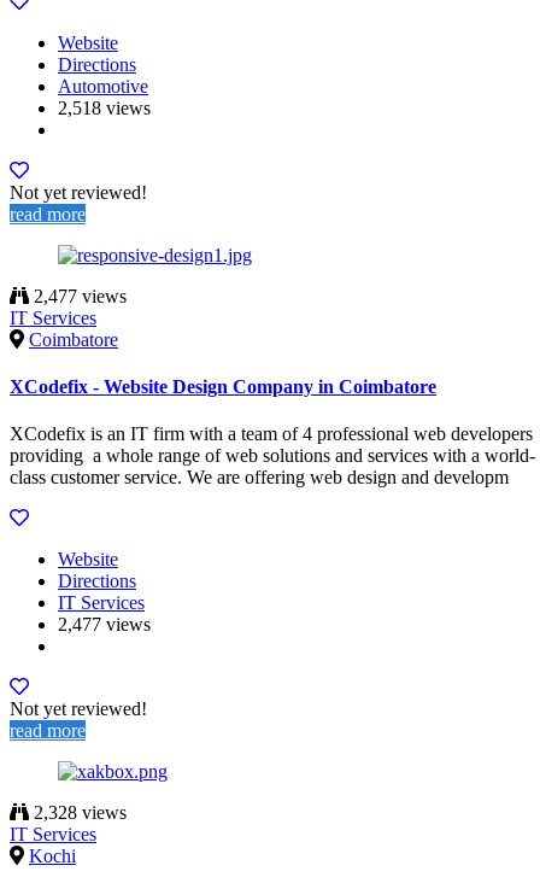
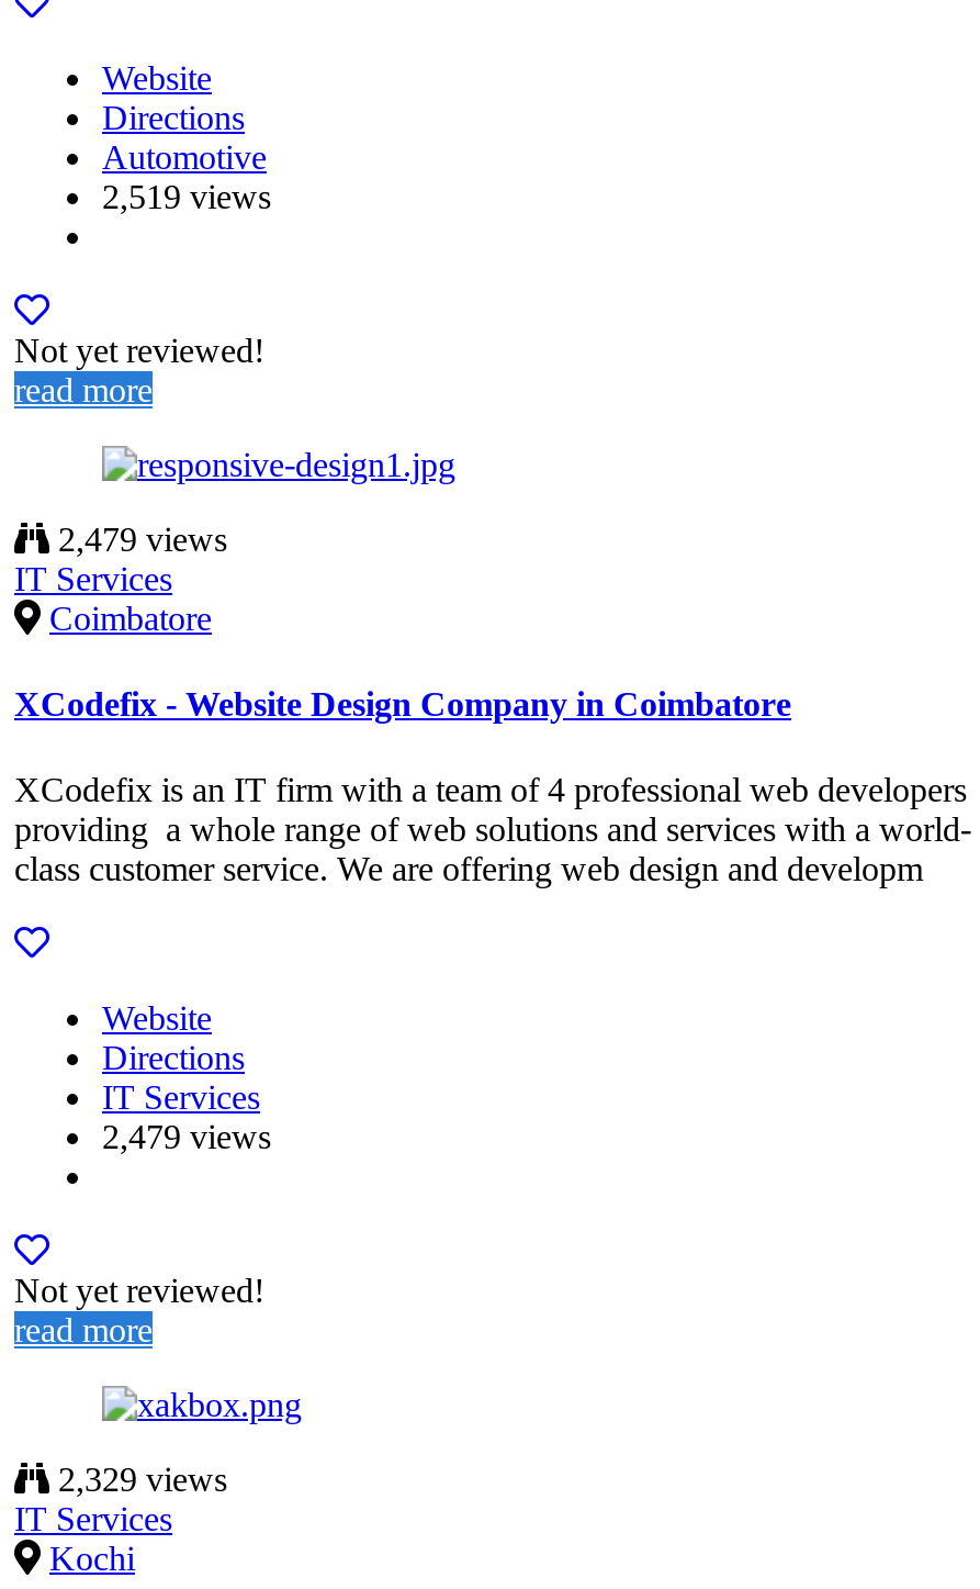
[58,97,151,118] 2,518 views -> [102,177,271,215] 2,519 views
[29,286,127,306] 2,477 views -> [49,520,227,557] 2,479 views
[58,614,151,635] 2,477 views -> [102,1118,271,1156] 2,479 views
[29,802,127,823] 2,328 views -> [49,1461,227,1498] 2,329 views

